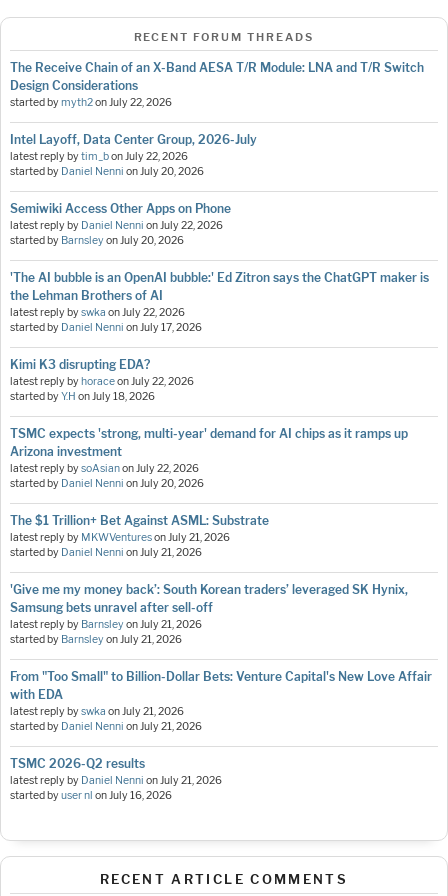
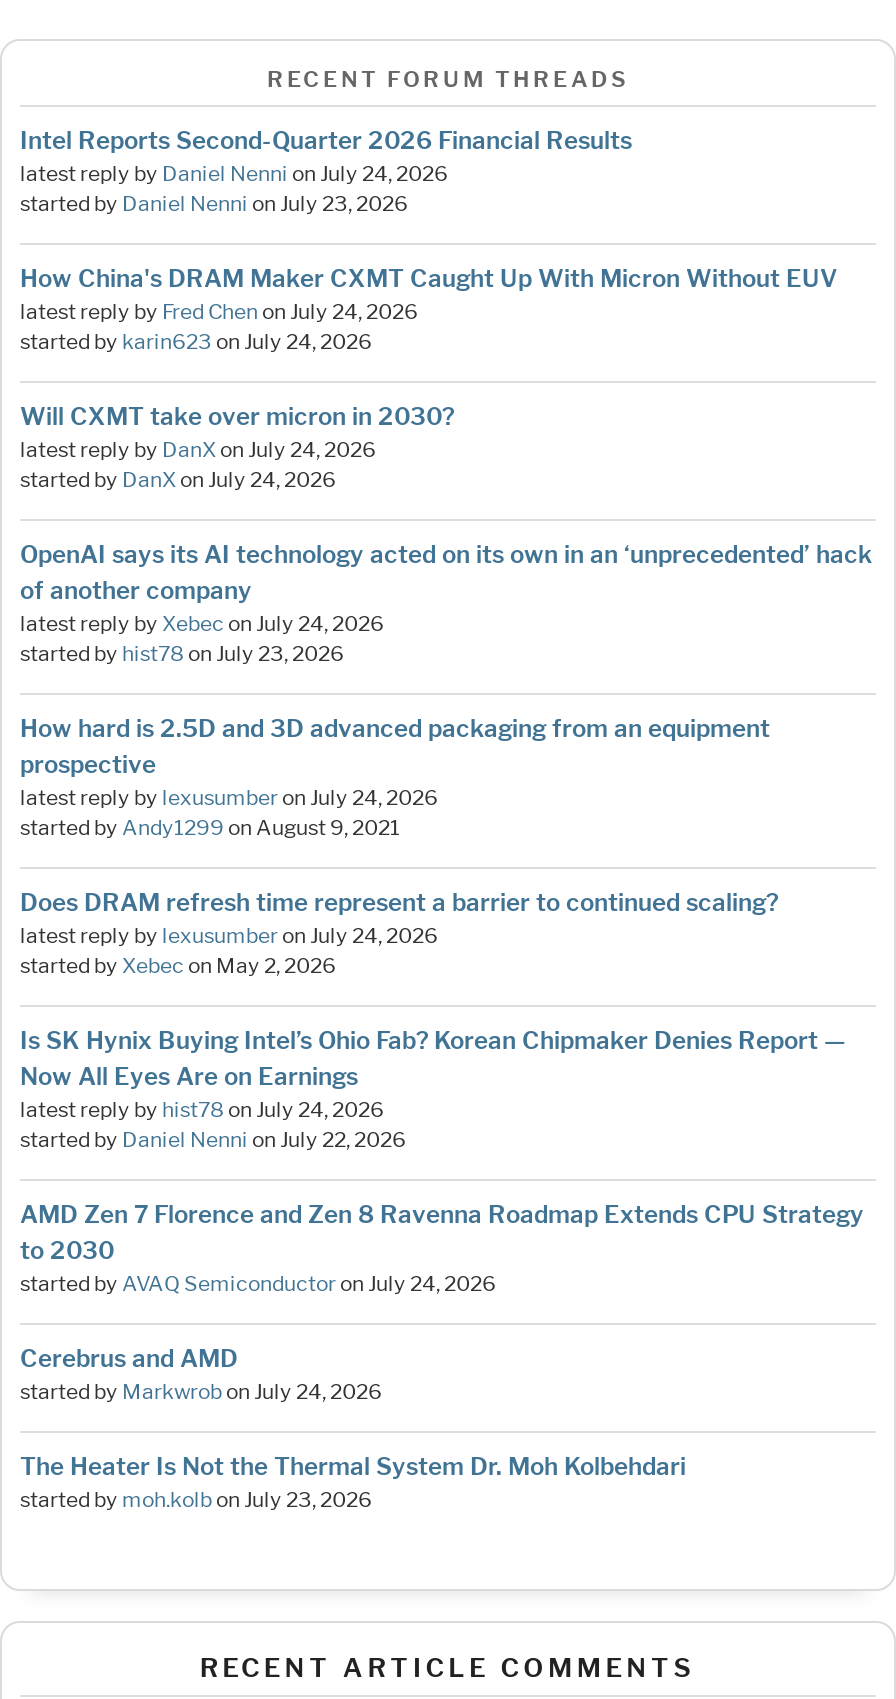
[10,60,424,109] The Receive Chain of an X-Band AESA T/R Module: LNA and T/R Switch | Design Considerations | started by myth2onJuly 22, 2026 -> [20,124,632,216] Intel Reports Second-Quarter 2026 Financial Results | latest reply by Daniel Nenni on July 24, 2026 | started by Daniel Nenni on July 23, 2026
[10,132,257,178] Intel Layoff, Data Center Group, 2026-July | latest reply by tim_b on July 22, 2026 | started by Daniel Nenni on July 20, 2026 -> [20,262,838,354] How China's DRAM Maker CXMT Caught Up With Micron Without EUV | latest reply by Fred Chen on July 24, 2026 | started by karin623 on July 24, 2026
[10,201,231,247] Semiwiki Access Other Apps on Phone | latest reply by Daniel Nenni on July 22, 2026 | started by Barnsley on July 20, 2026 -> [20,400,454,492] Will CXMT take over micron in 2030? | latest reply by DanX on July 24, 2026 | started by DanX on July 24, 2026
[10,270,429,334] 'The AI bubble is an OpenAI bubble:' Ed Zitron says the ChatGPT maker is | the Lehman Brothers of AI | latest reply by swka on July 22, 2026 | started by Daniel Nenni on July 17, 2026 -> [20,538,872,666] OpenAI says its AI technology acted on its own in an ‘unprecedented’ hack | of another company | latest reply by Xebec on July 24, 2026 | started by hist78 on July 23, 2026
[10,357,194,403] Kimi K3 disrupting EDA? | latest reply by horaceonJuly 22, 2026 | started by Y.H onJuly 18, 2026 -> [20,712,770,840] How hard is 2.5D and 3D advanced packaging from an equipment | prospective | latest reply by lexusumber on July 24, 2026 | started by Andy1299 on August 9, 2021
[10,426,408,490] TSMC expects 'strong, multi-year' demand for AI chips as it ramps up | Arizona investment | latest reply by soAsian onJuly 22, 2026 | started by Daniel Nenni onJuly 20, 2026 -> [20,886,778,978] Does DRAM refresh time represent a barrier to continued scaling? | latest reply by lexusumber on July 24, 2026 | started by Xebec on May 2, 2026
[10,513,269,559] The $1 Trillion+ Bet Against ASML: Substrate | latest reply by MKWVenturesonJuly 21, 2026 | started by Daniel Nenni onJuly 21, 2026 -> [20,1024,846,1152] Is SK Hynix Buying Intel’s Ohio Fab? Korean Chipmaker Denies Report — | Now All Eyes Are on Earnings | latest reply by hist78 on July 24, 2026 | started by Daniel Nenni on July 22, 2026
[10,582,408,646] 'Give me my money back’: South Korean traders’ leveraged SK Hynix, | Samsung bets unravel after sell-off | latest reply by Barnsley onJuly 21, 2026 | started by Barnsley onJuly 21, 2026 -> [20,1198,864,1296] AMD Zen 7 Florence and Zen 8 Ravenna Roadmap Extends CPU Strategy | to 2030 | started by AVAQ Semiconductor on July 24, 2026
[10,669,432,733] From "Too Small" to Billion-Dollar Bets: Venture Capital's New Love Affair | with EDA | latest reply by swka onJuly 21, 2026 | started by Daniel Nenni onJuly 21, 2026 -> [20,1342,382,1404] Cerebrus and AMD | started by Markwrob on July 24, 2026
[10,756,222,802] TSMC 2026-Q2 results | latest reply by Daniel Nenni onJuly 21, 2026 | started by user nl onJuly 16, 2026 -> [20,1450,686,1512] The Heater Is Not the Thermal System Dr. Moh Kolbehdari | started by moh.kolb on July 23, 2026

